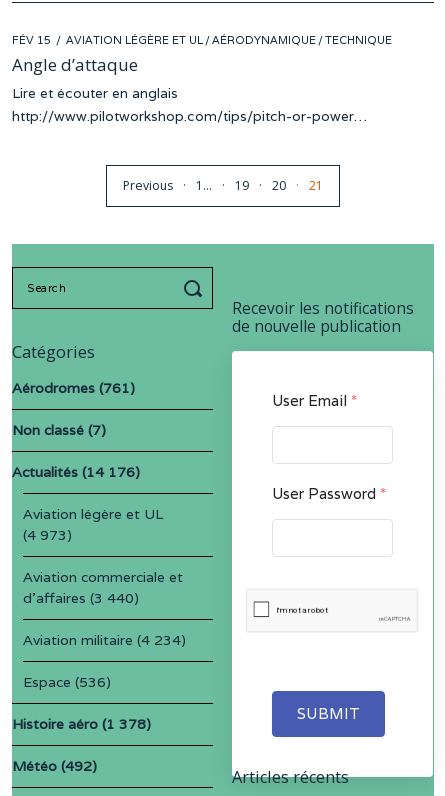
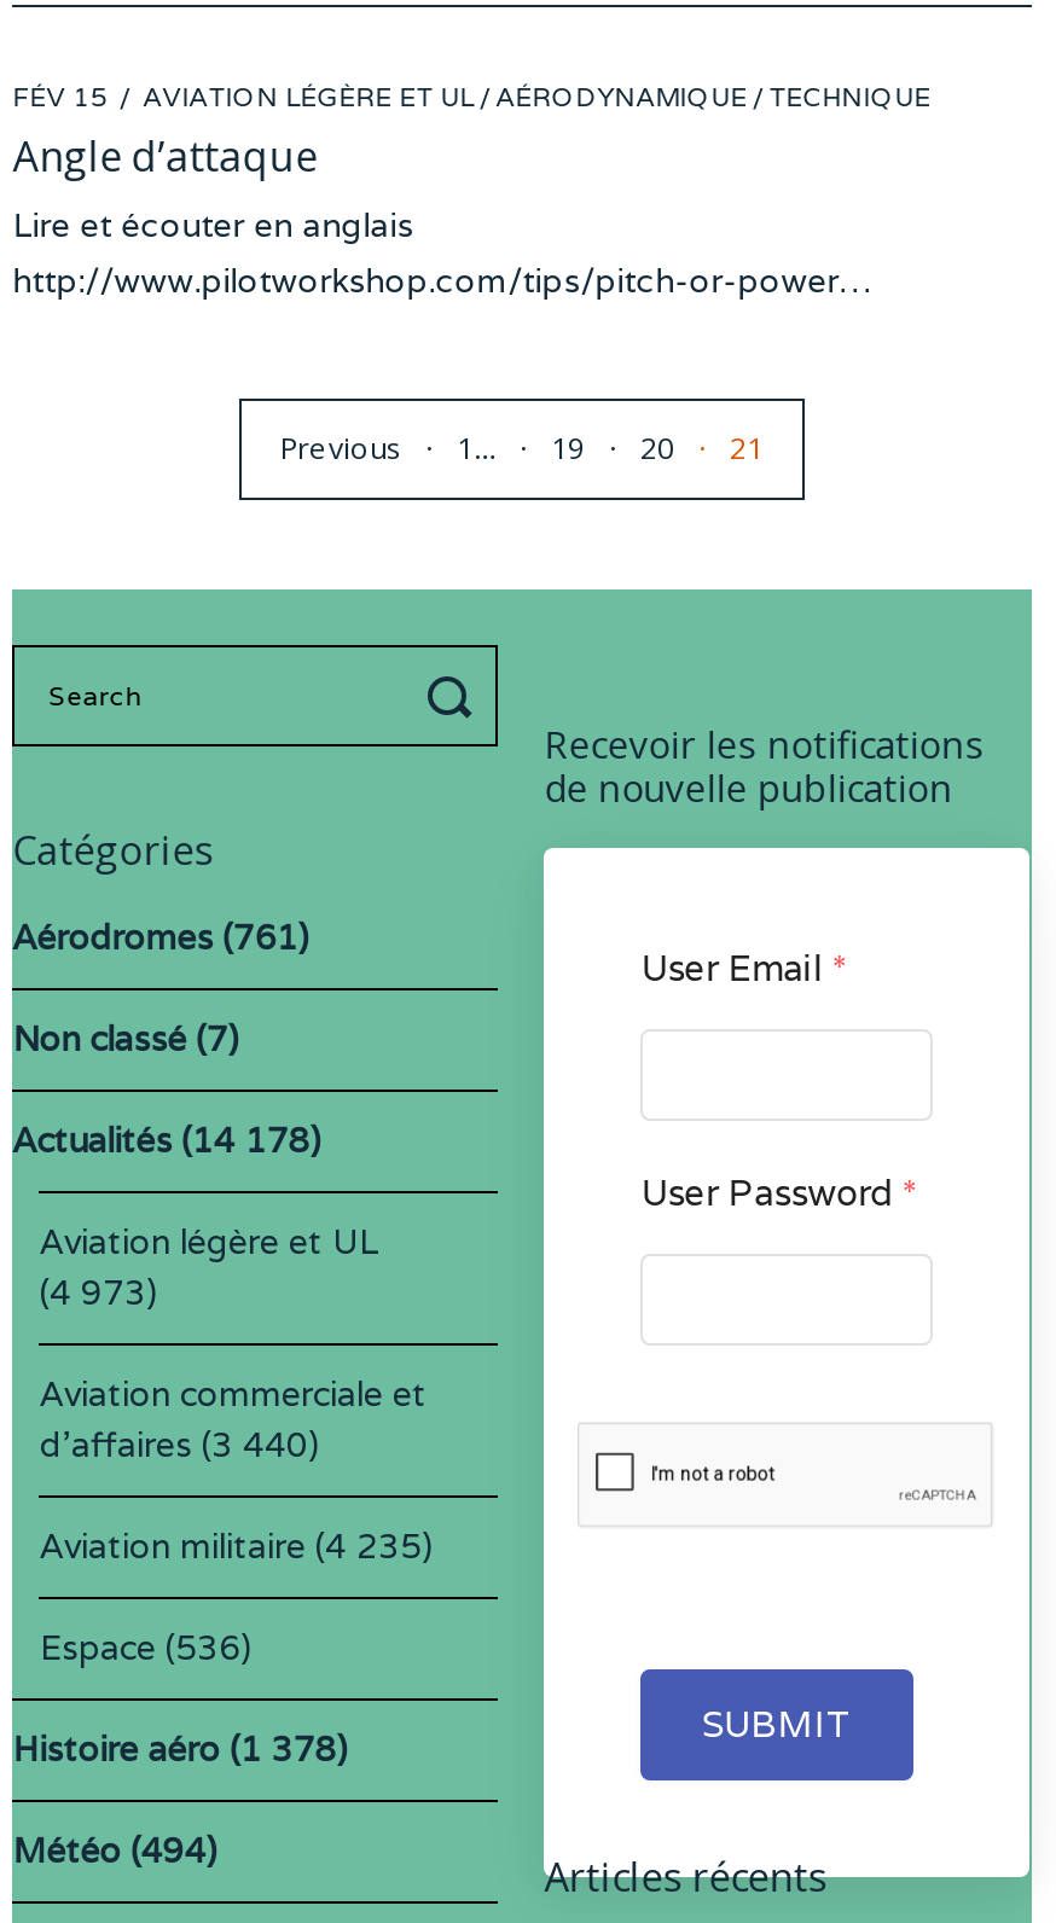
[12,463,140,481] Actualités (14 176) -> [13,1119,322,1162] Actualités (14 178)
[23,631,186,649] Aviation militaire (4 234) -> [40,1525,434,1568] Aviation militaire (4 235)
[12,757,97,775] Météo (492) -> [13,1829,218,1873] Météo (494)

